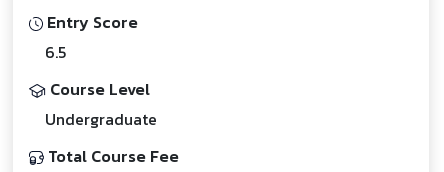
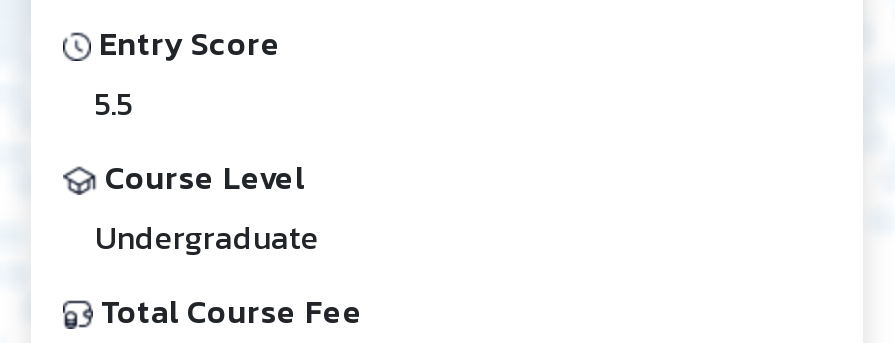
[45,40,66,64] 6.5 -> [95,78,133,126] 5.5

